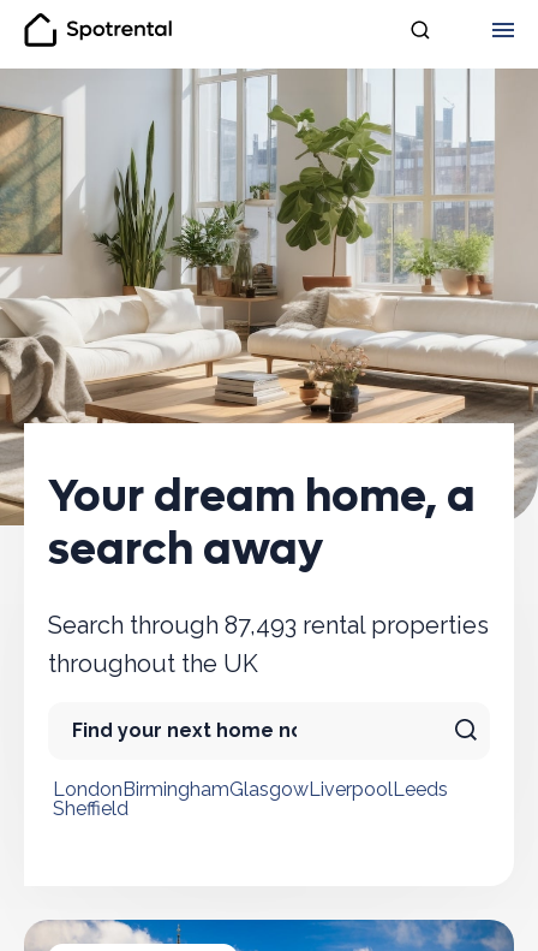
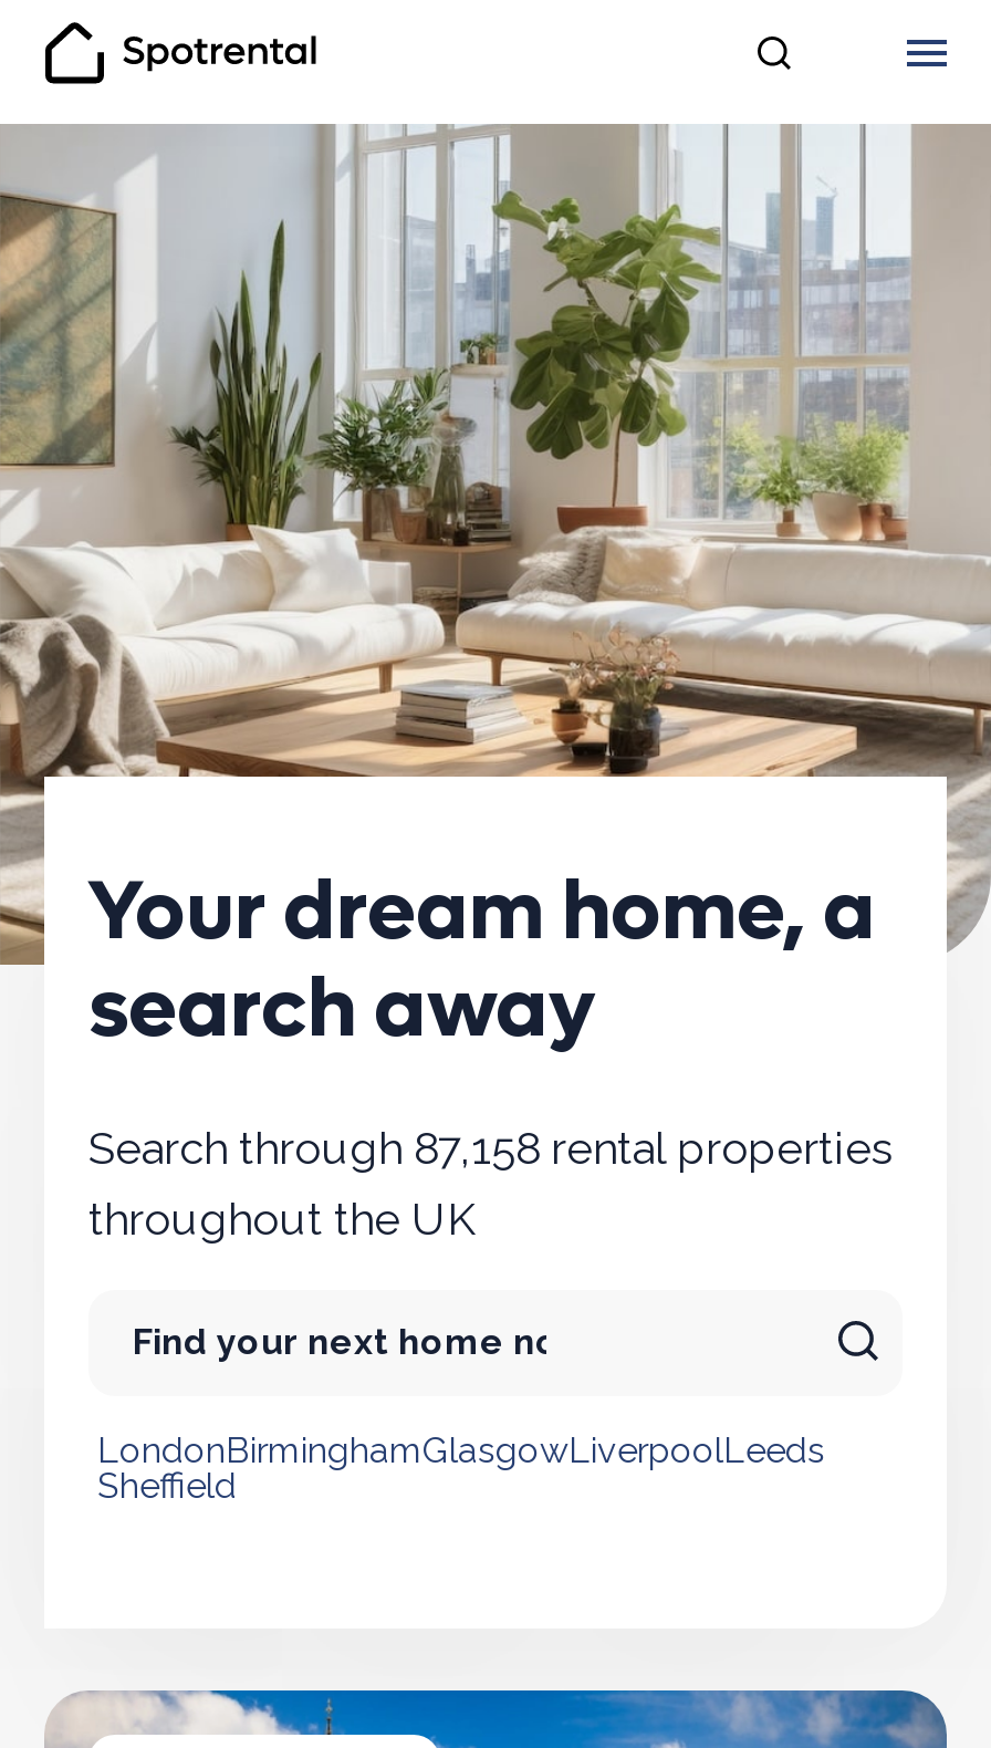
[48,611,489,640] Search through 87,493 rental properties -> [88,1122,894,1175] Search through 87,158 rental properties

